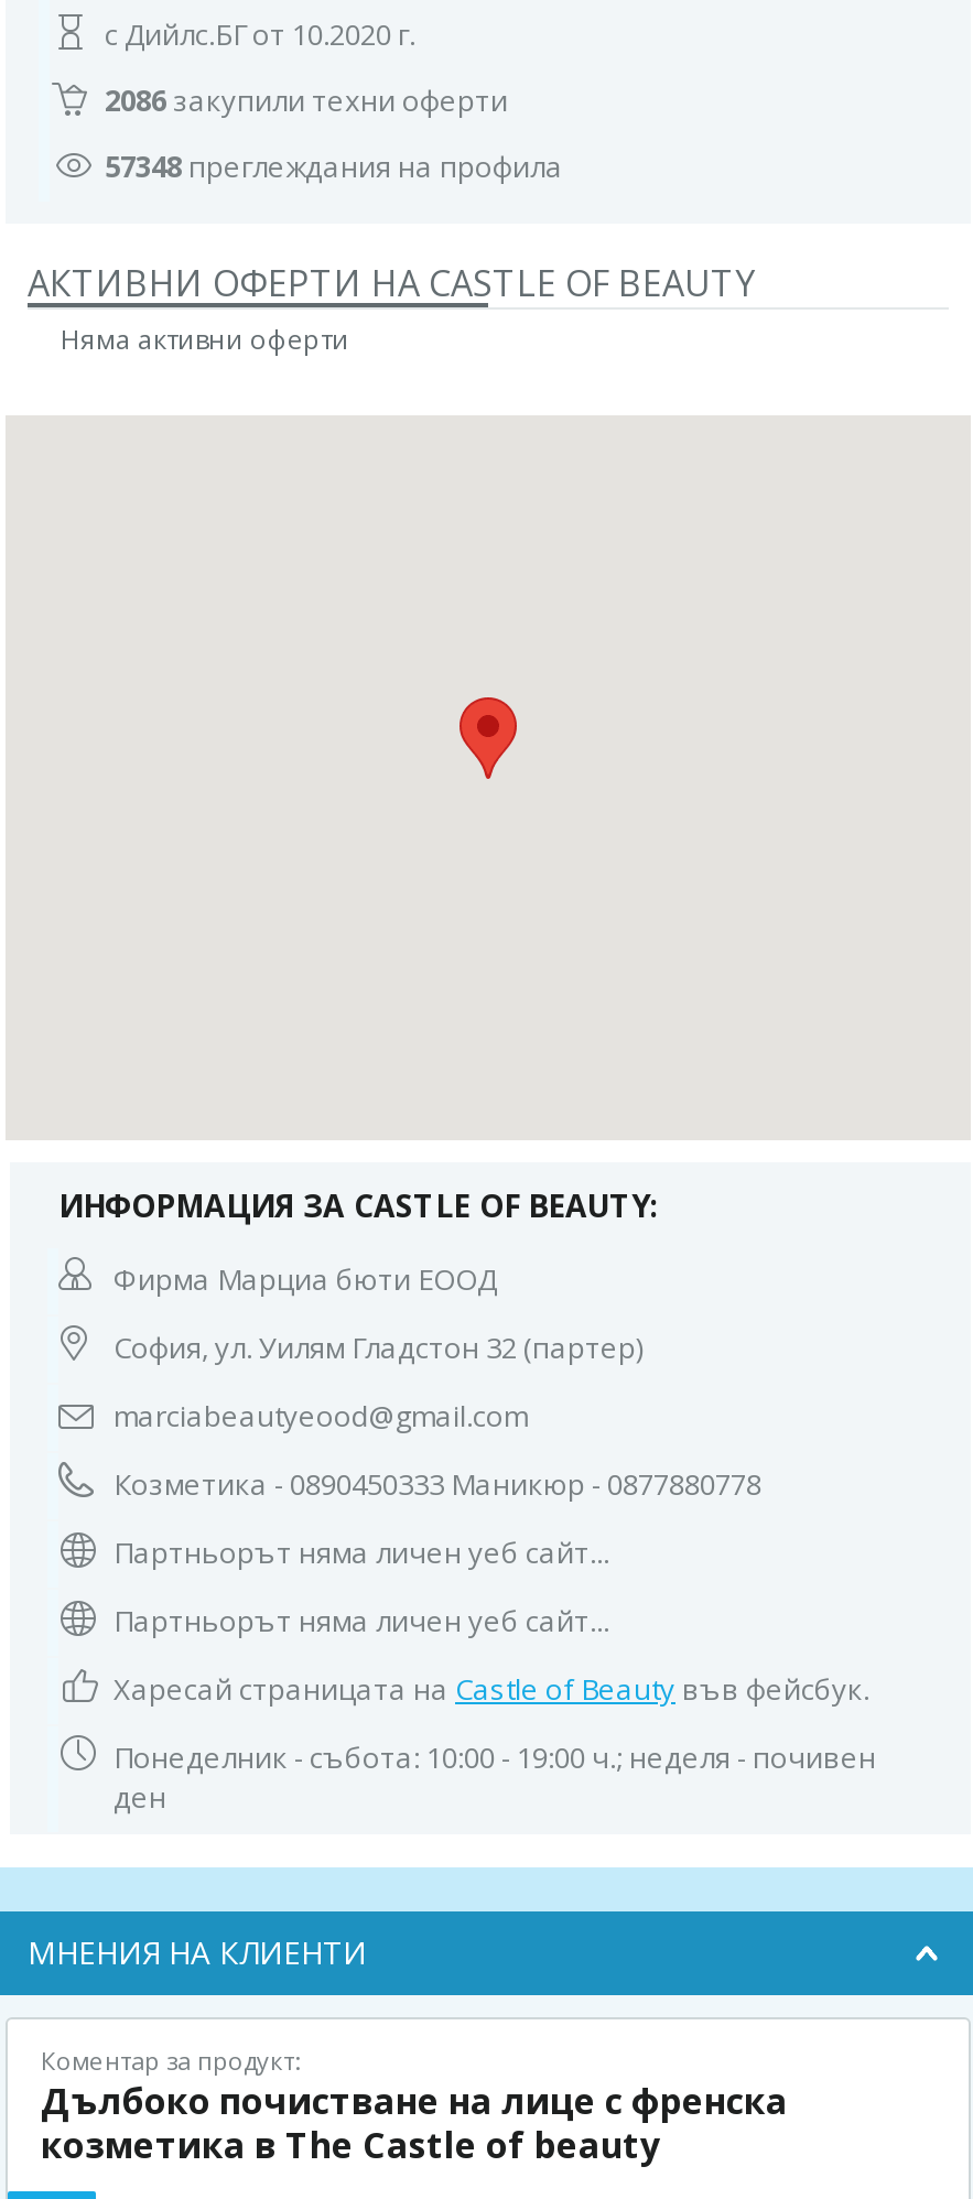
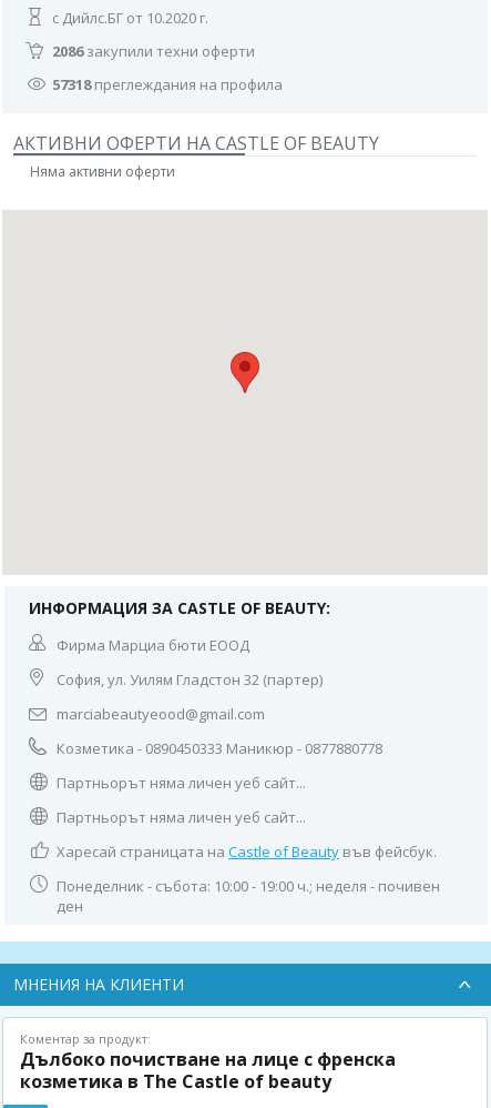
[105,147,563,187] 57348 преглеждания на профила -> [52,75,283,95] 57318 преглеждания на профила

